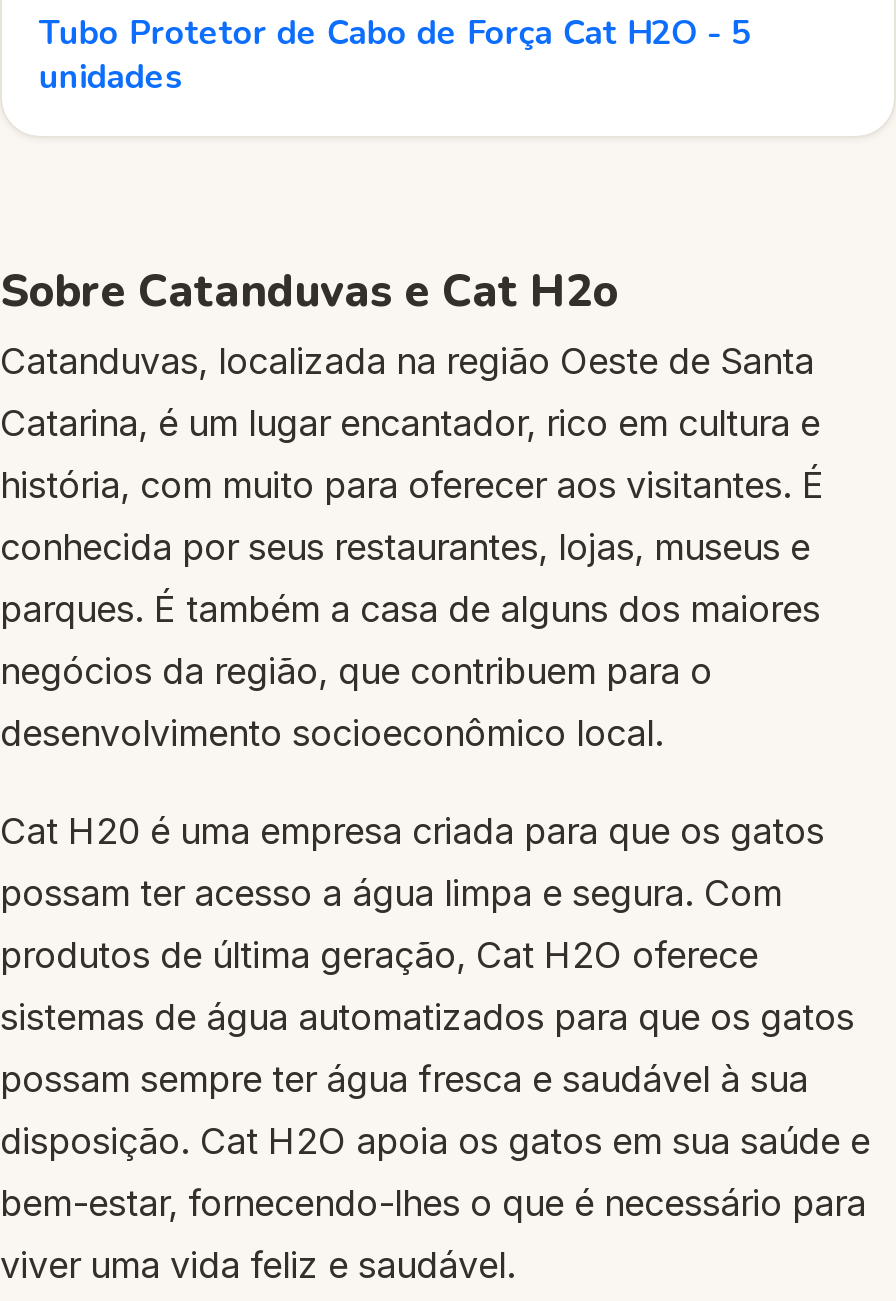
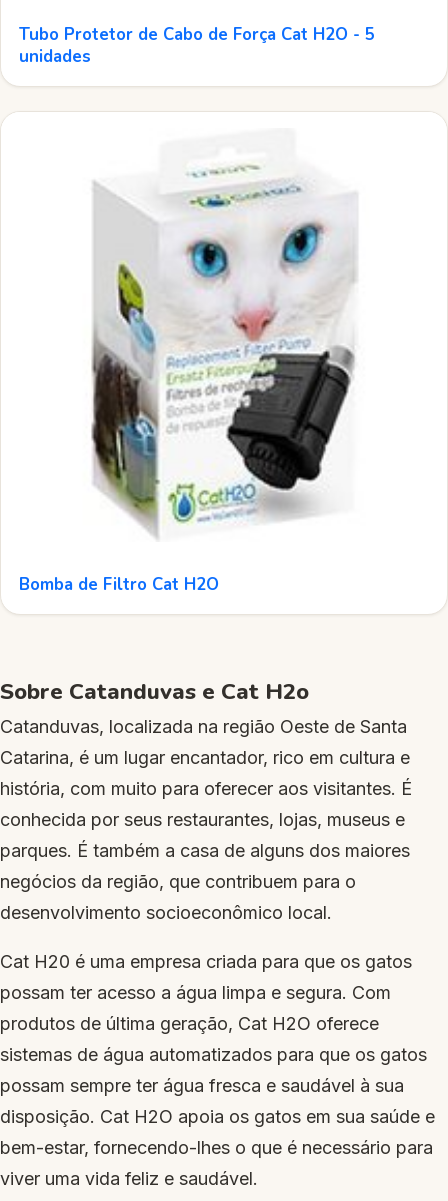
none -> [19,164,356,596] [image] | Bomba de Filtro Cat H2O

